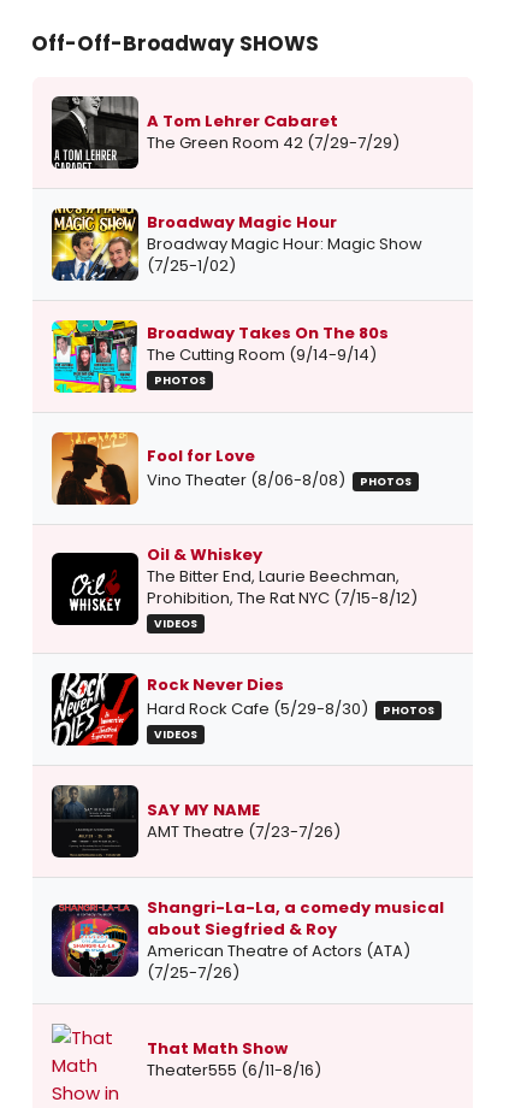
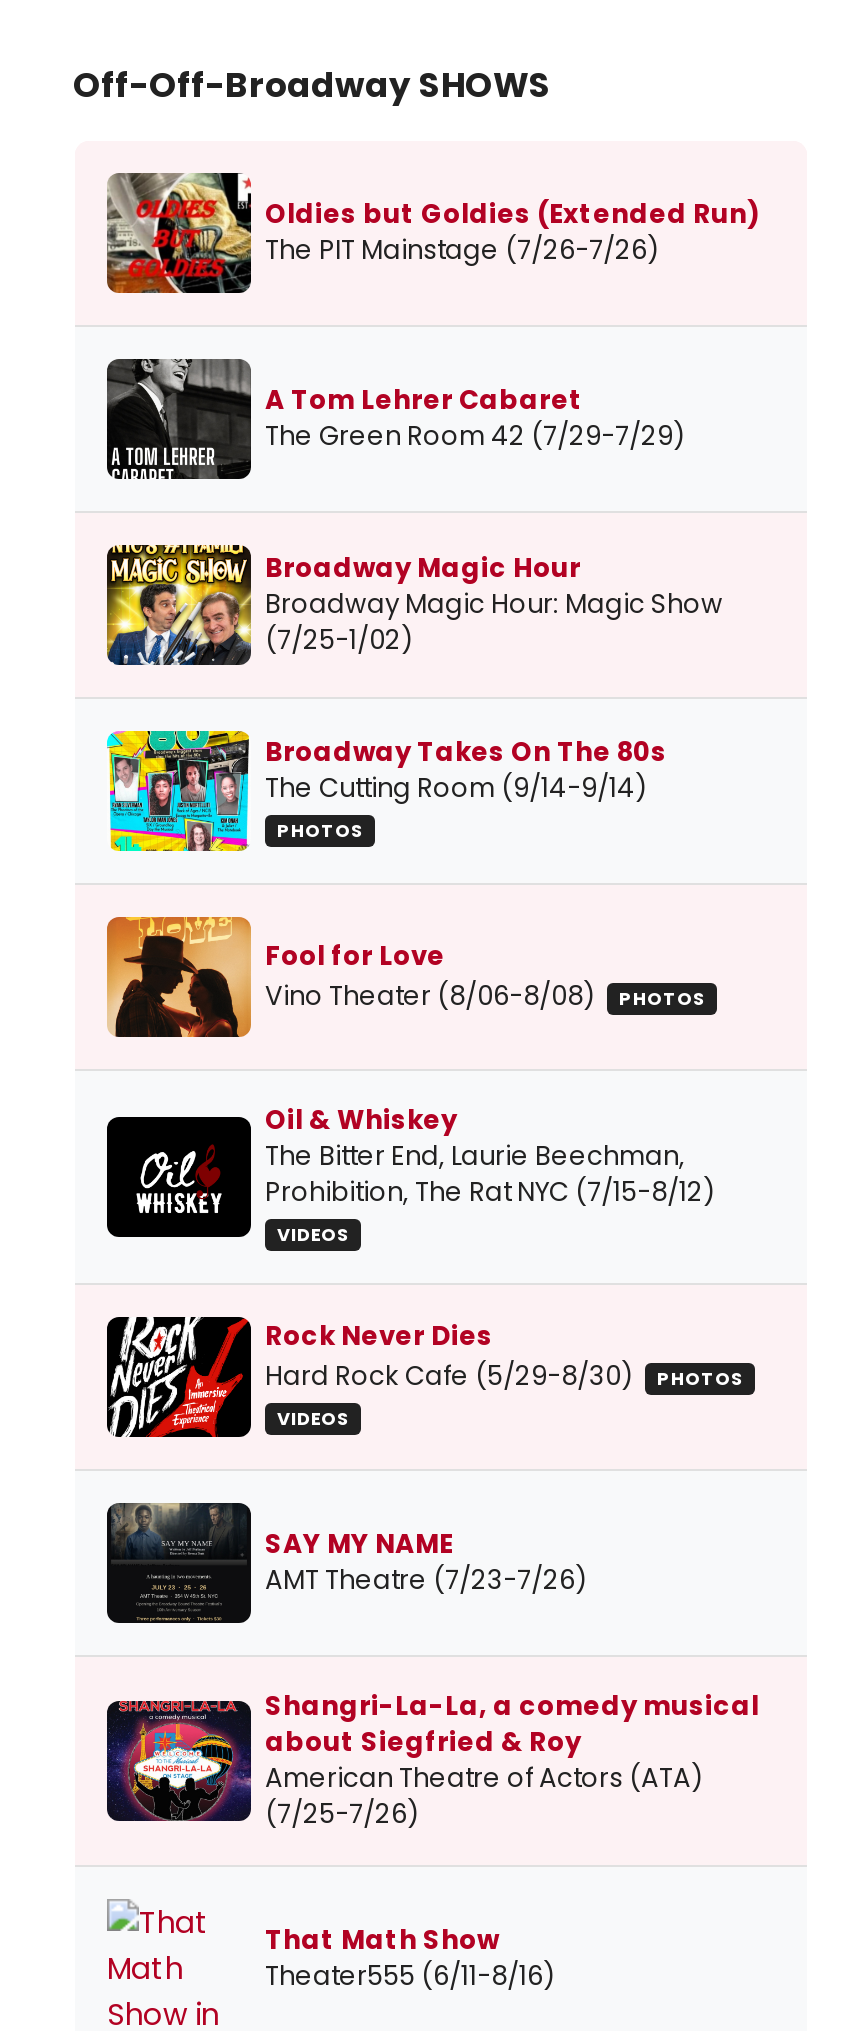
none -> [105,172,759,294] [image] | Oldies but Goldies (Extended Run) | The PIT Mainstage (7/26-7/26)

